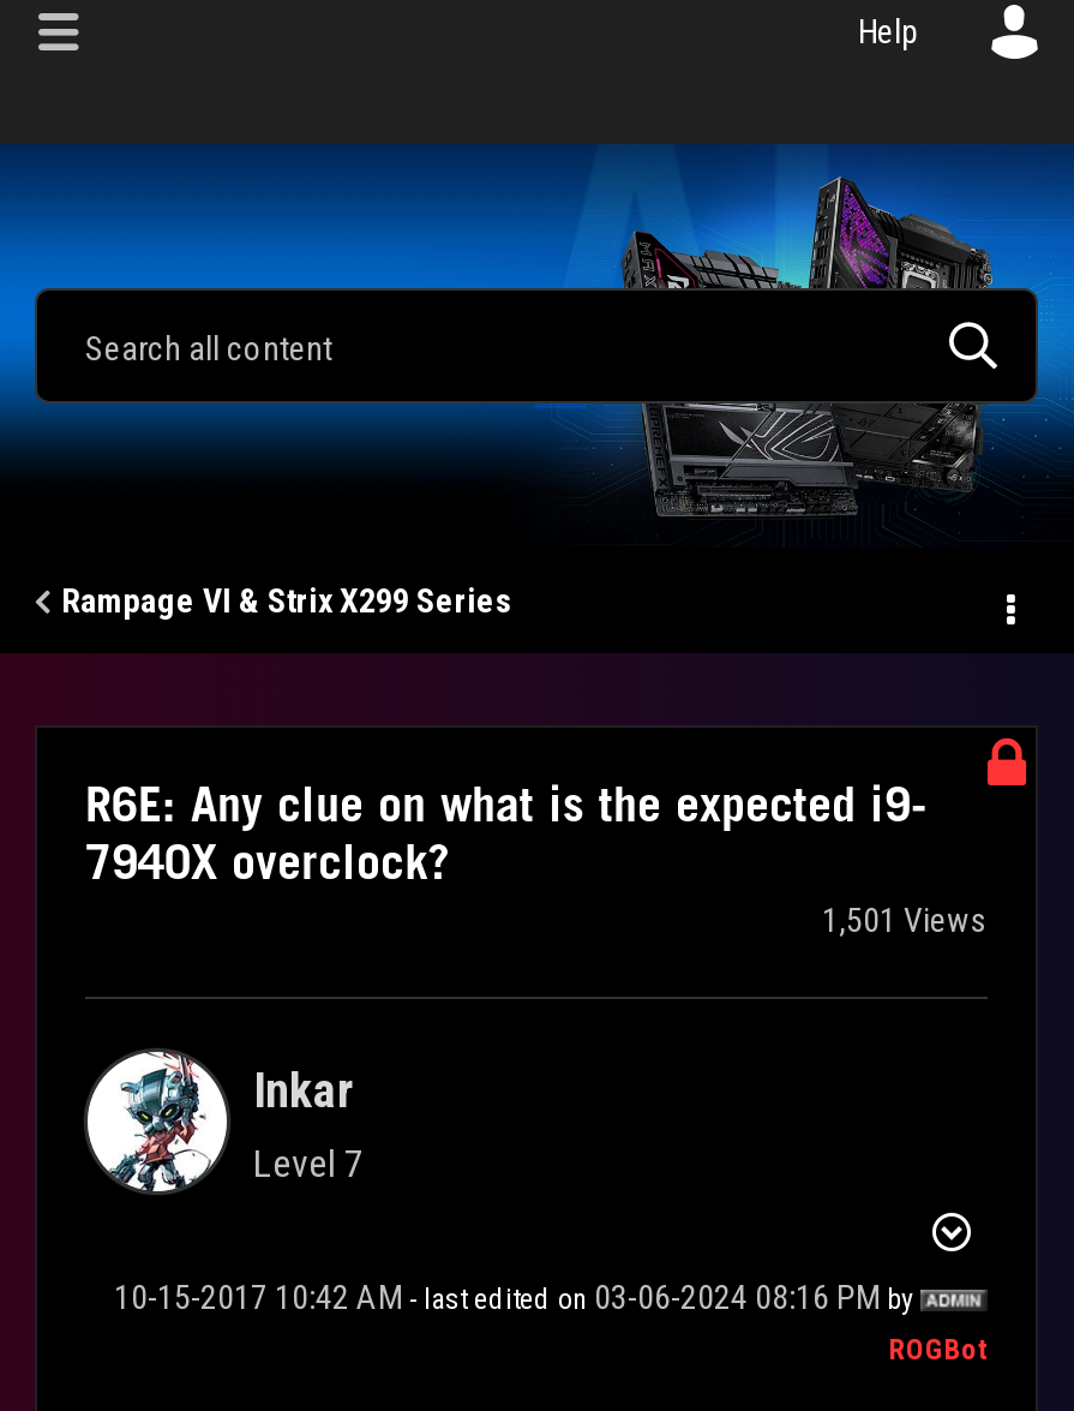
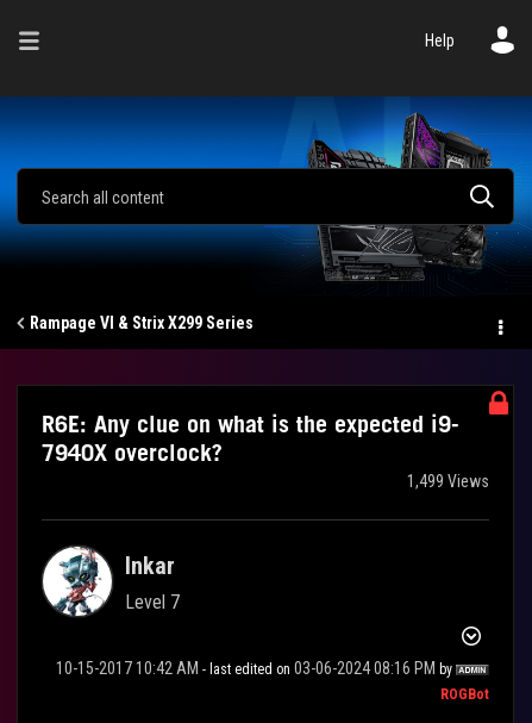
[822,901,988,939] 1,501 Views -> [407,472,489,491] 1,499 Views

